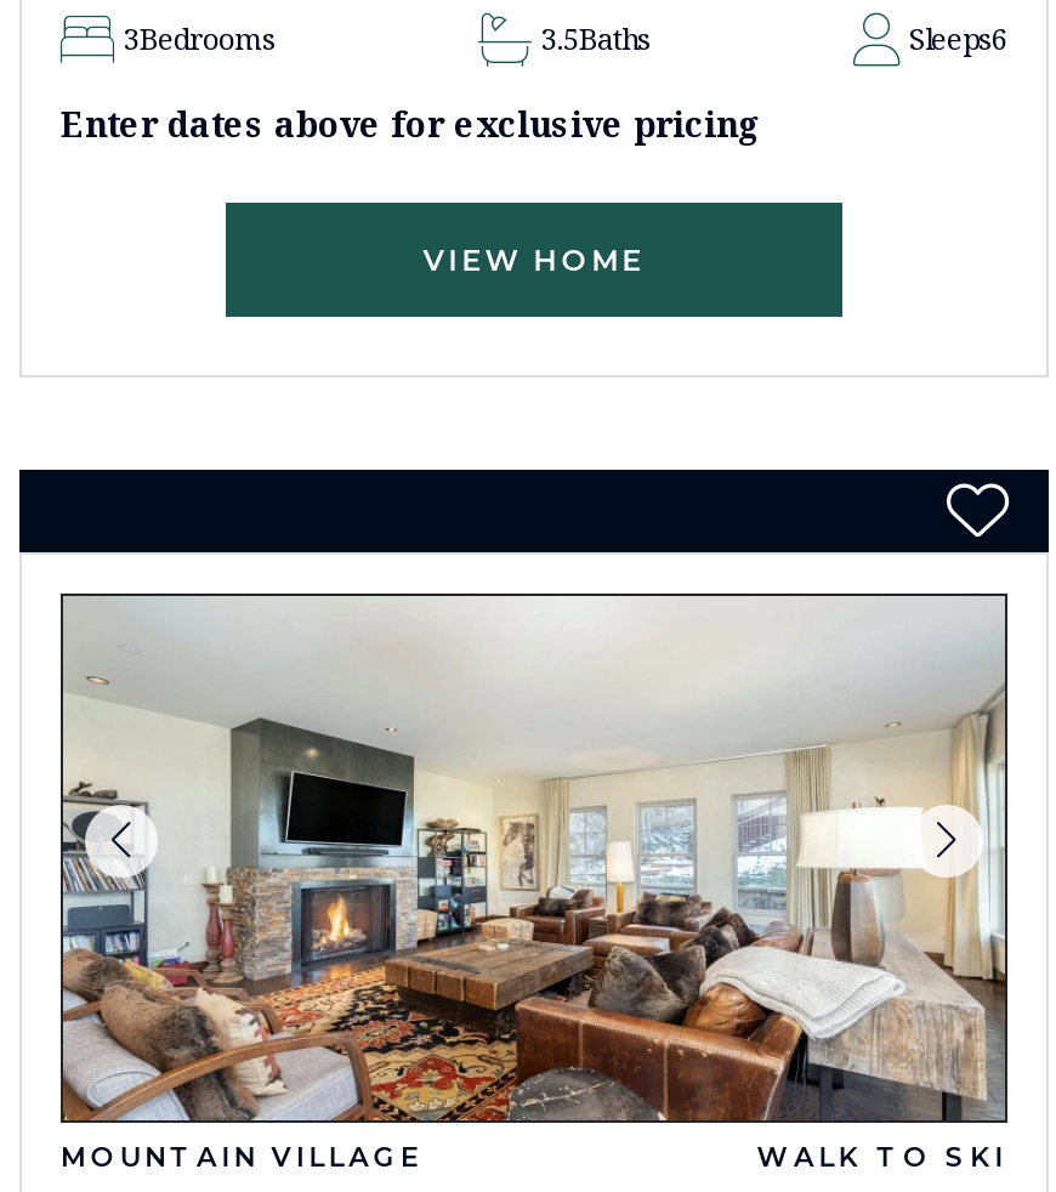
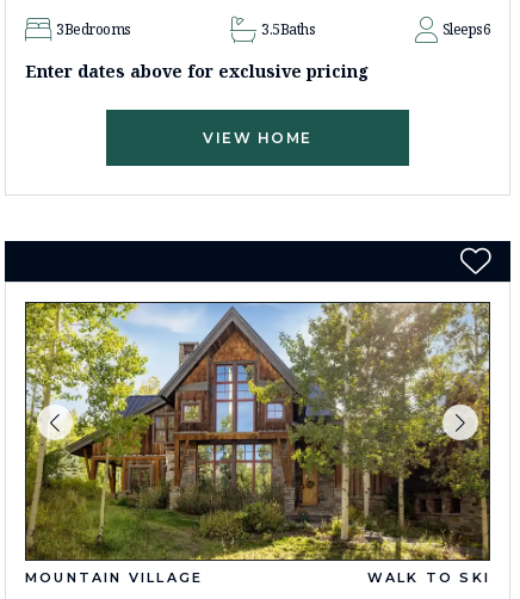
[61,595,1007,1124] [image] -> [25,302,490,561] [image]

